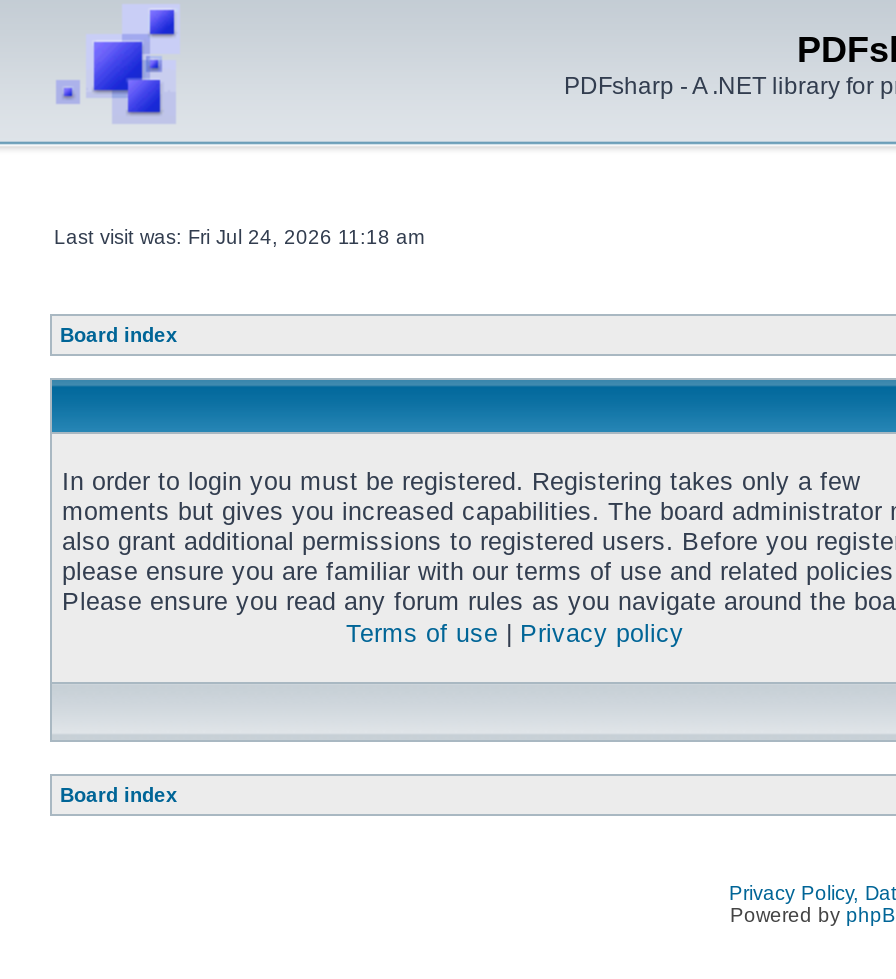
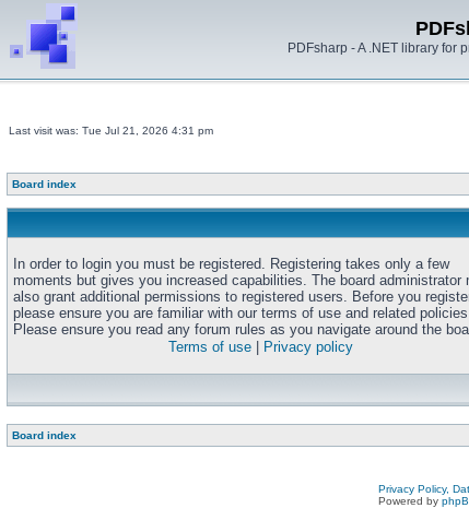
[54,226,424,248] Last visit was: Fri Jul 24, 2026 11:18 am -> [9,125,213,137] Last visit was: Tue Jul 21, 2026 4:31 pm

